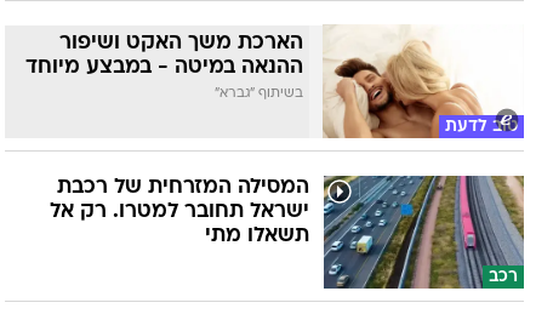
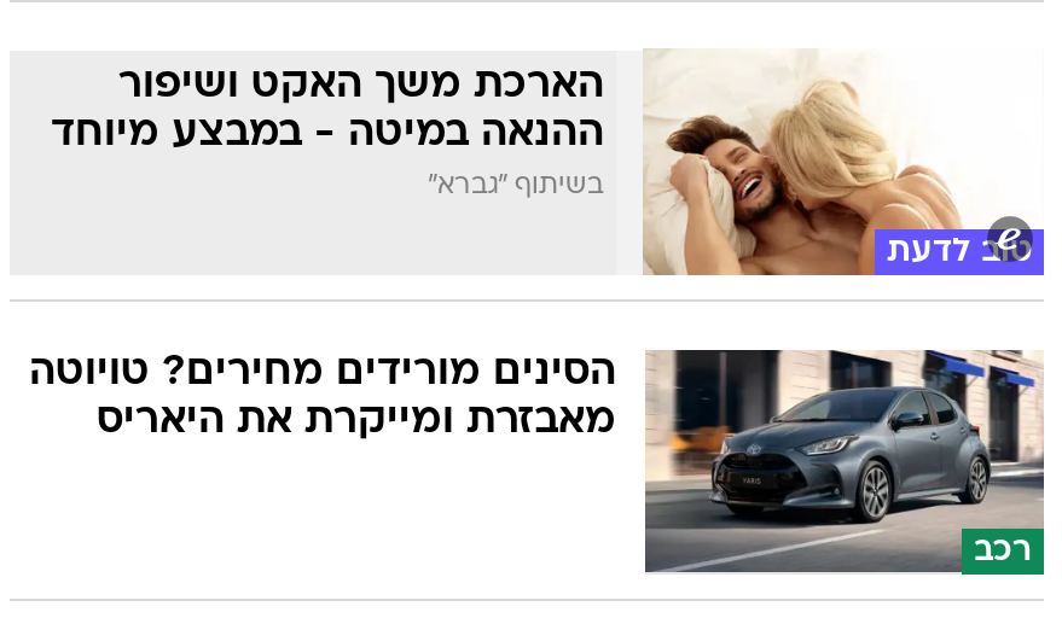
[50,175,525,290] [image] | המסילה המזרחית של רכבת | ישראל תחובר למטרו. רק אל | תשאלו מתי -> [29,348,1044,572] [image] | הסינים מורידים מחירים? טויוטה | מאבזרת ומייקרת את היאריס

